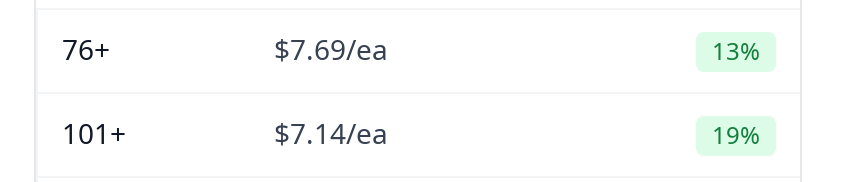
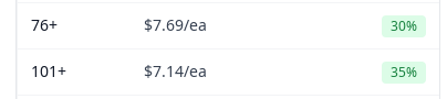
[712,34,760,68] 13% -> [391,16,417,35] 30%
[712,118,760,152] 19% -> [391,63,417,81] 35%

